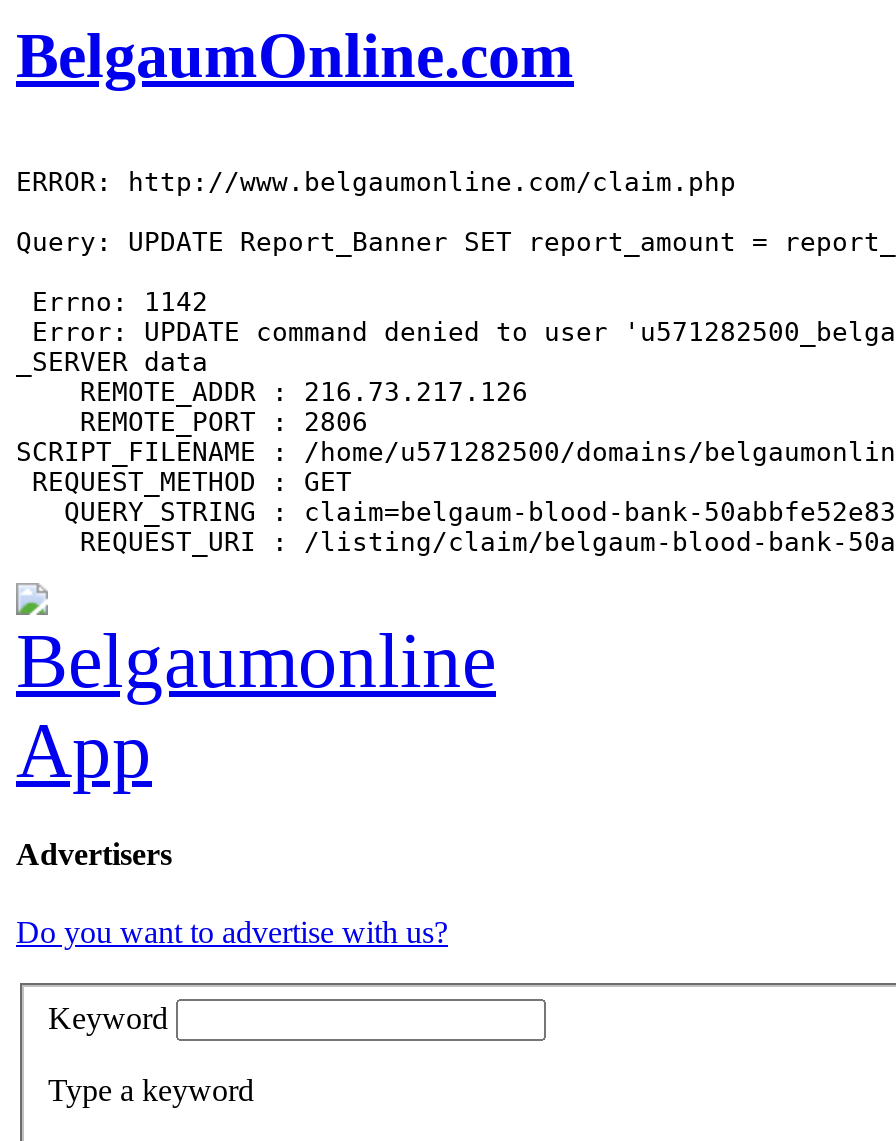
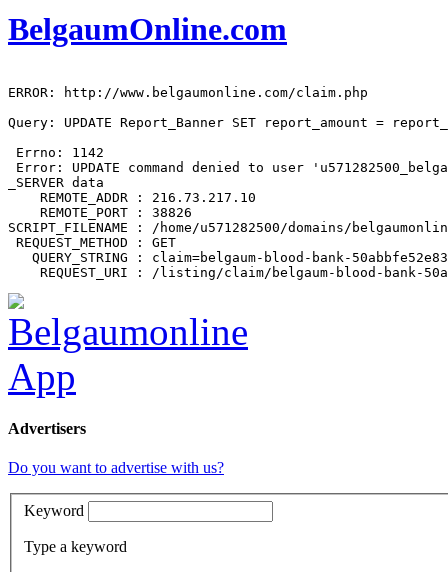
[16,377,528,407] REMOTE_ADDR : 216.73.217.126 -> [8,190,256,205] REMOTE_ADDR : 216.73.217.10
[16,407,368,437] REMOTE_PORT : 2806 -> [8,205,192,220] REMOTE_PORT : 38826

